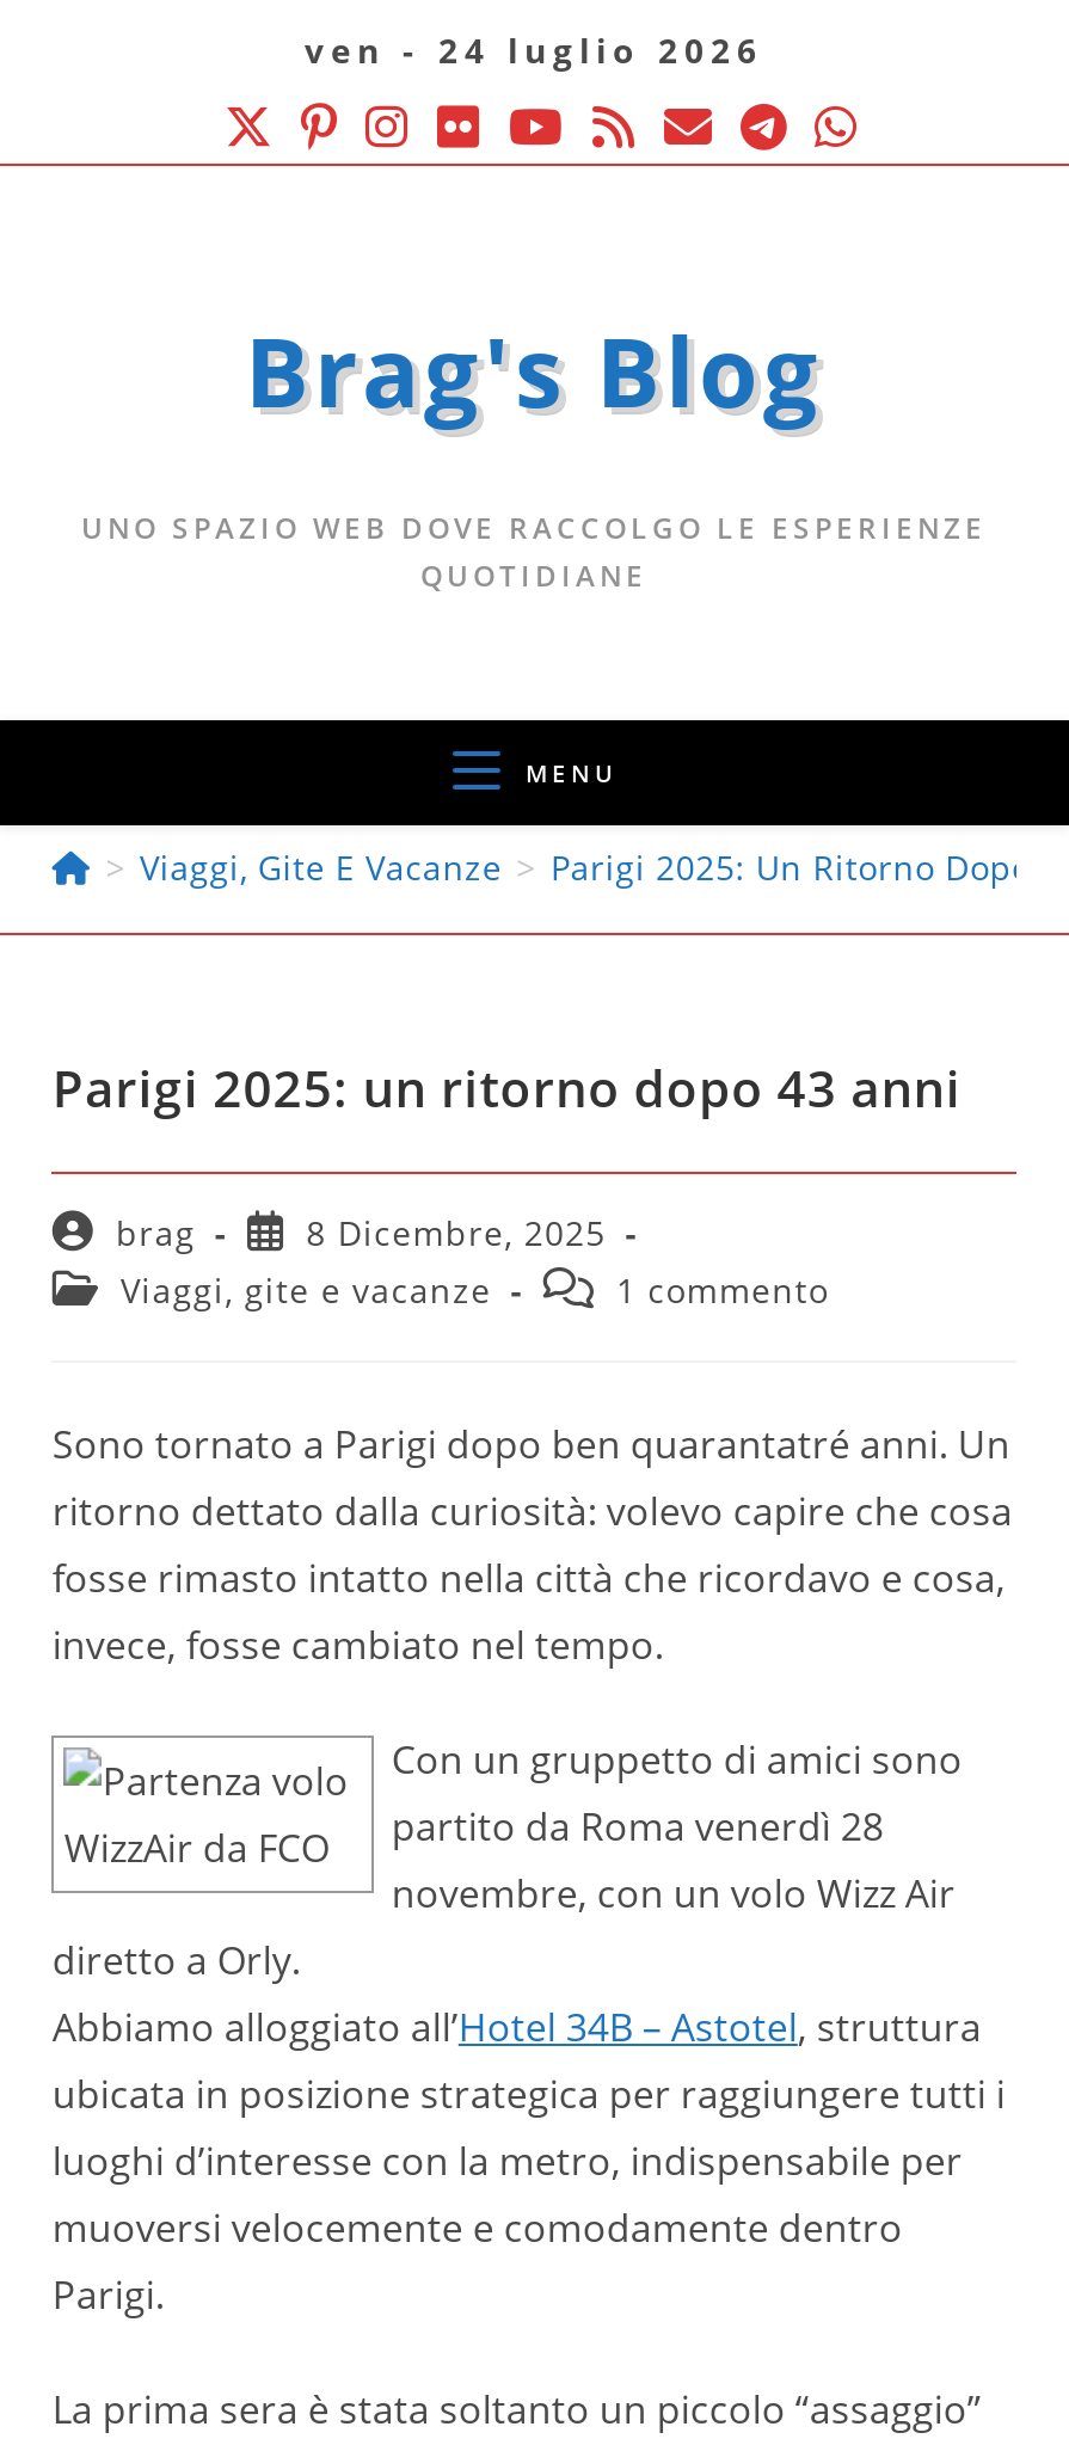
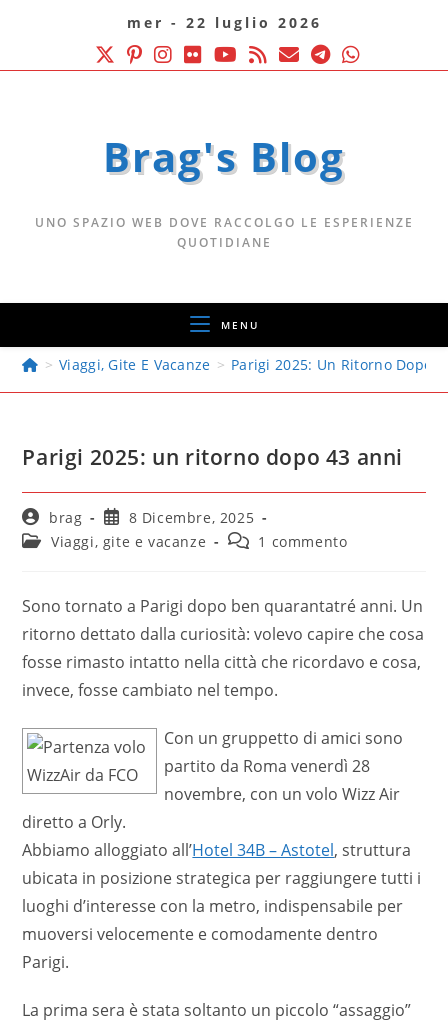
[305,27,763,73] ven - 24 luglio 2026 -> [126,13,321,32] mer - 22 luglio 2026

